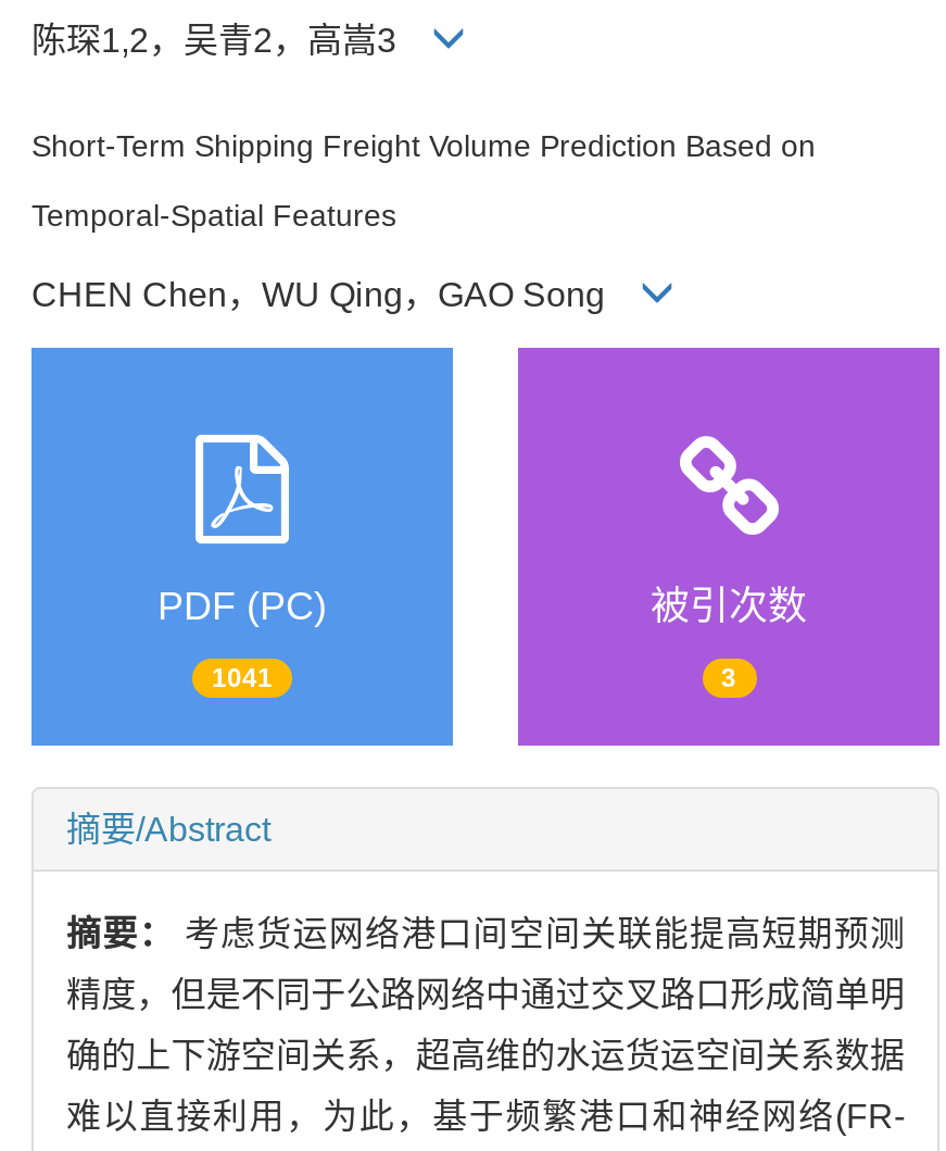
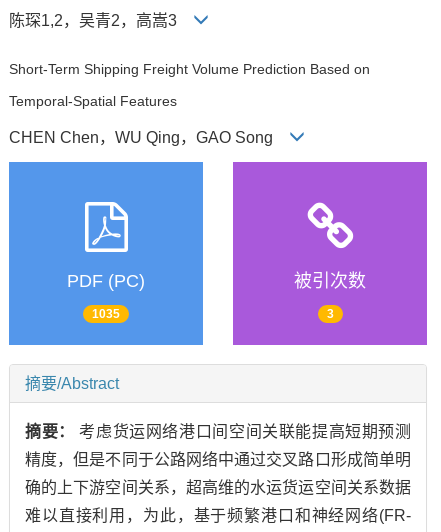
[212,663,273,694] 1041 -> [92,307,120,321] 1035

